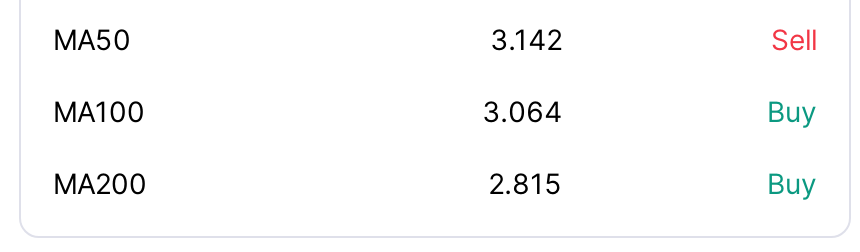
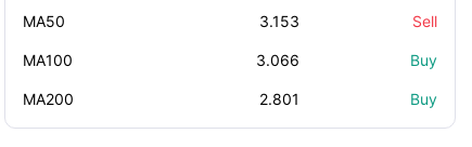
[490,22,562,56] 3.142 -> [259,12,299,30] 3.153
[482,94,562,128] 3.064 -> [256,51,299,69] 3.066
[488,166,562,200] 2.815 -> [259,90,299,108] 2.801

